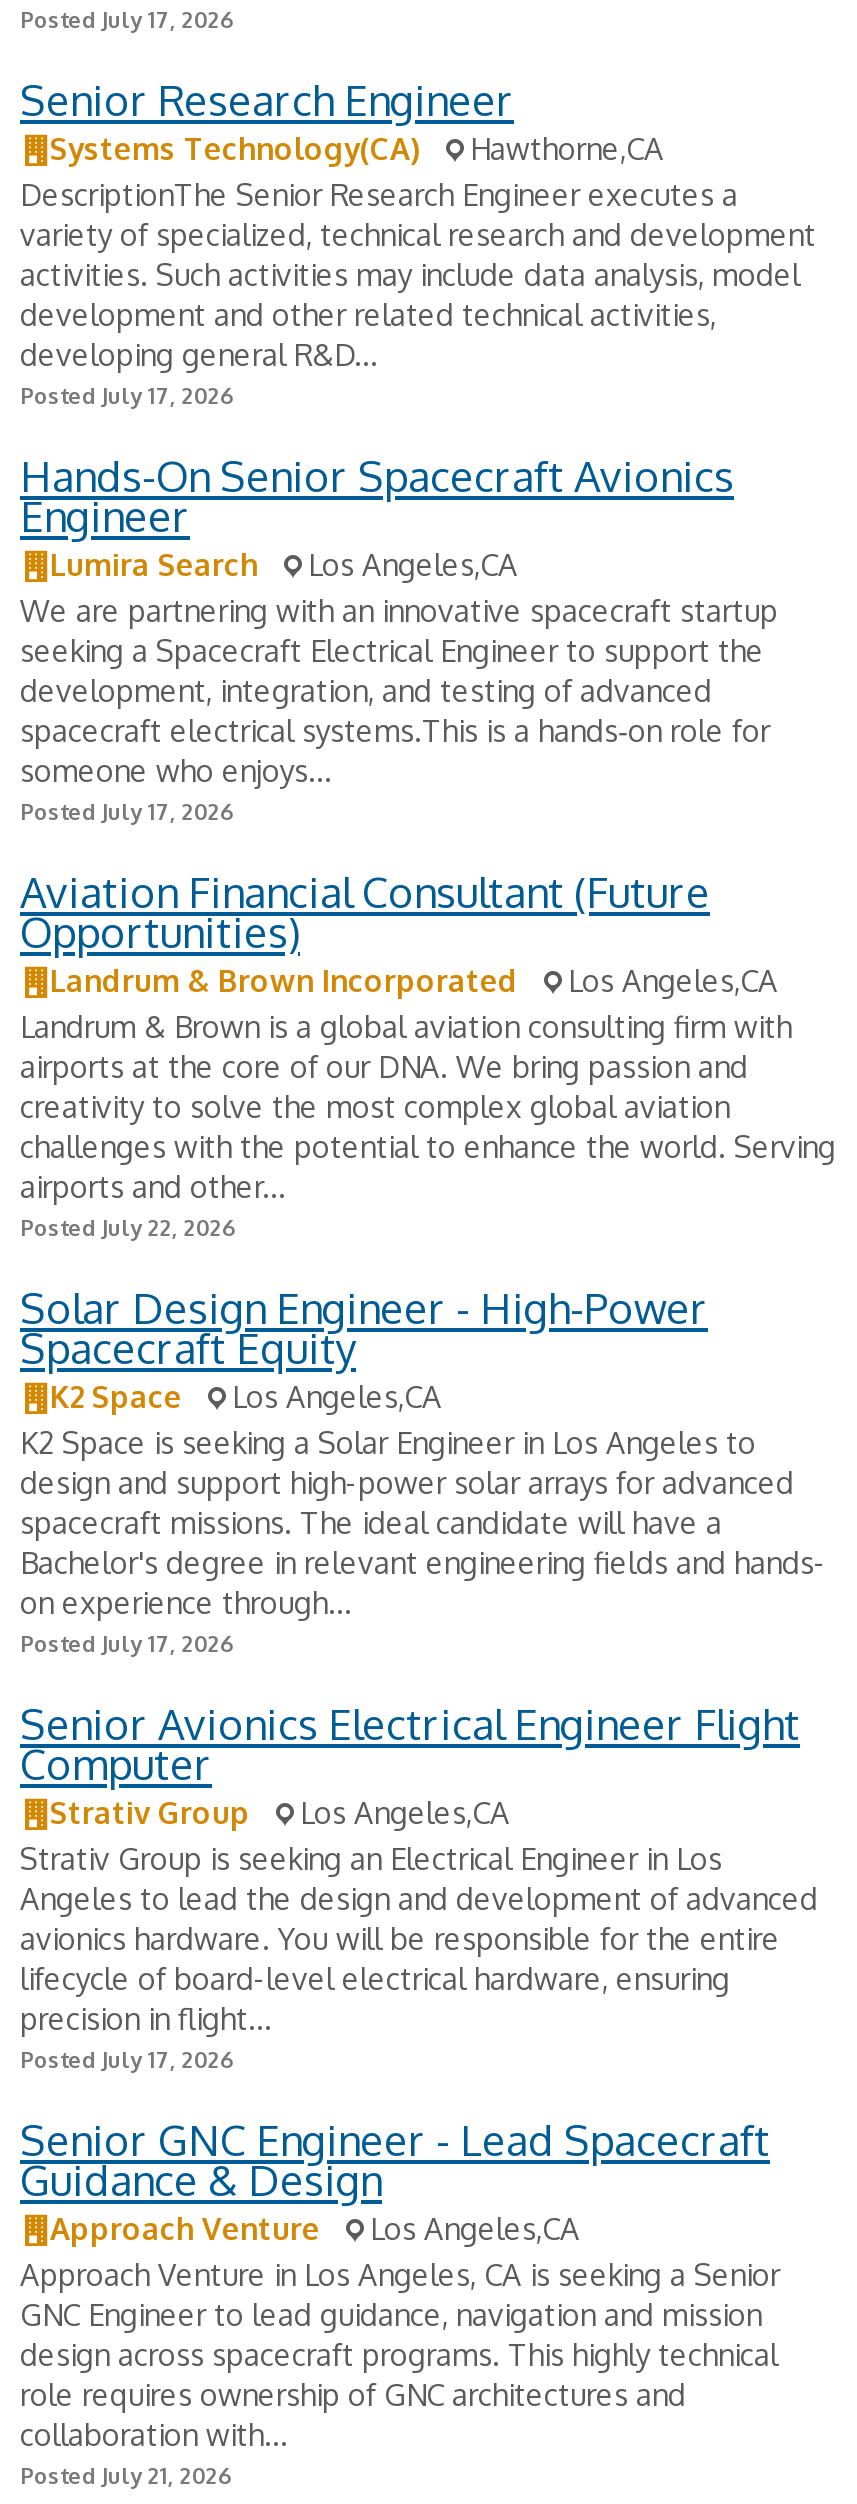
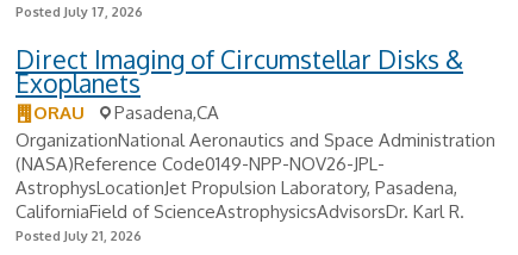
[20,72,836,2454] Senior Research Engineer | Systems Technology(CA) | Hawthorne,CA | DescriptionThe Senior Research Engineer executes a | variety of specialized, technical research and development | activities. Such activities may include data analysis, model | development and other related technical activities, | developing general R&D... | Posted July 17, 2026 | Hands-On Senior Spacecraft Avionics | Engineer | Lumira Search | Los Angeles,CA | We are partnering with an innovative spacecraft startup | seeking a Spacecraft Electrical Engineer to support the | development, integration, and testing of advanced | spacecraft electrical systems.This is a hands‑on role for | someone who enjoys... | Posted July 17, 2026 | Aviation Financial Consultant (Future | Opportunities) | Landrum & Brown Incorporated | Los Angeles,CA | Landrum & Brown is a global aviation consulting firm with | airports at the core of our DNA. We bring passion and | creativity to solve the most complex global aviation | challenges with the potential to enhance the world. Serving | airports and other... | Posted July 22, 2026 | Solar Design Engineer - High-Power | Spacecraft Equity | K2 Space | Los Angeles,CA | K2 Space is seeking a Solar Engineer in Los Angeles to | design and support high-power solar arrays for advanced | spacecraft missions. The ideal candidate will have a | Bachelor's degree in relevant engineering fields and hands- | on experience through... | Posted July 17, 2026 | Senior Avionics Electrical Engineer Flight | Computer | Strativ Group | Los Angeles,CA | Strativ Group is seeking an Electrical Engineer in Los | Angeles to lead the design and development of advanced | avionics hardware. You will be responsible for the entire | lifecycle of board-level electrical hardware, ensuring | precision in flight... | Posted July 17, 2026 | Senior GNC Engineer - Lead Spacecraft | Guidance & Design | Approach Venture | Los Angeles,CA | Approach Venture in Los Angeles, CA is seeking a Senior | GNC Engineer to lead guidance, navigation and mission | design across spacecraft programs. This highly technical | role requires ownership of GNC architectures and | collaboration with... -> [15,43,495,223] Direct Imaging of Circumstellar Disks & | Exoplanets | ORAU | Pasadena,CA | OrganizationNational Aeronautics and Space Administration | (NASA)Reference Code0149-NPP-NOV26-JPL- | AstrophysLocationJet Propulsion Laboratory, Pasadena, | CaliforniaField of ScienceAstrophysicsAdvisorsDr. Karl R.

